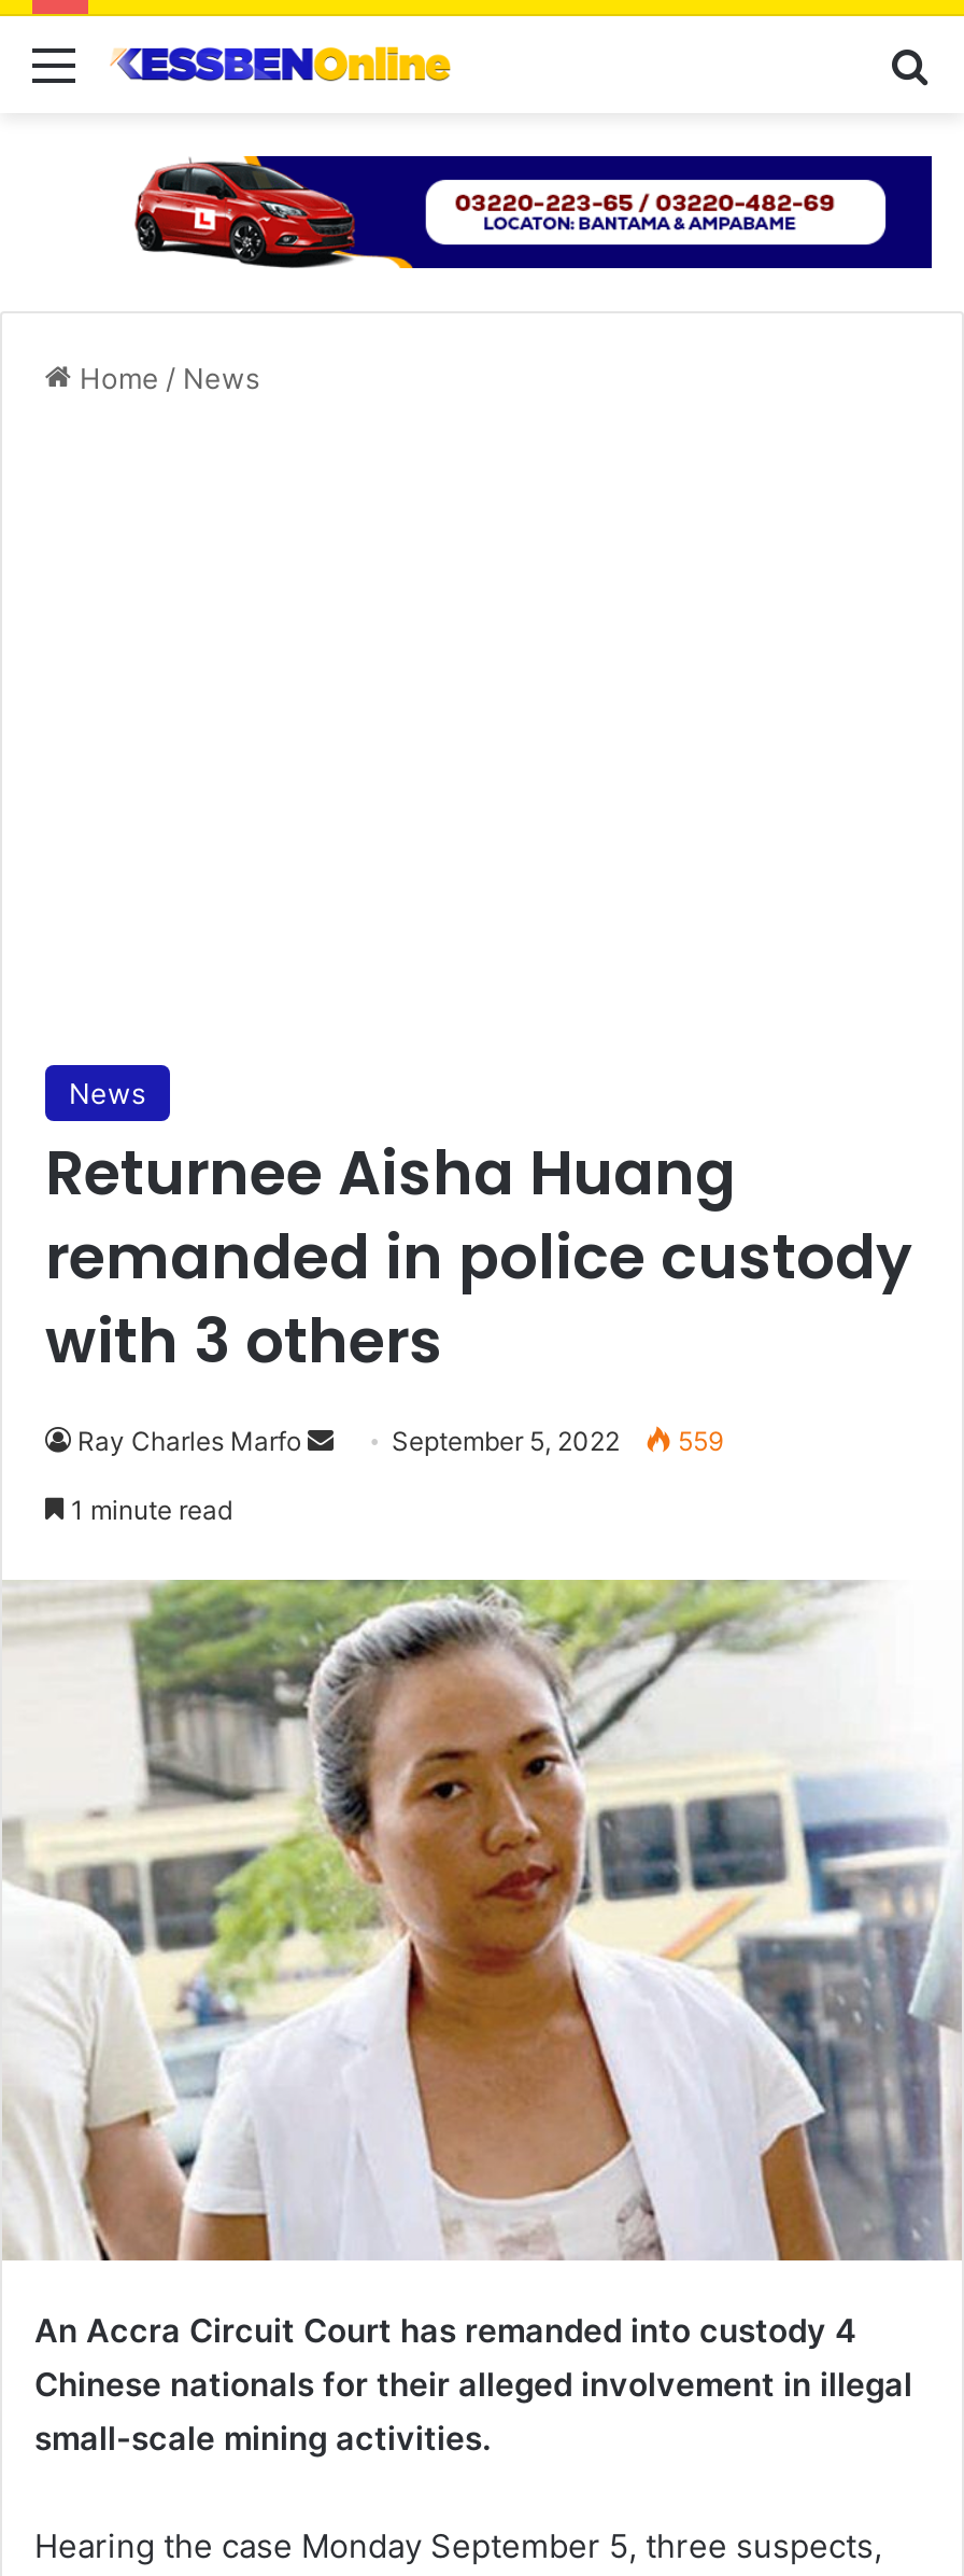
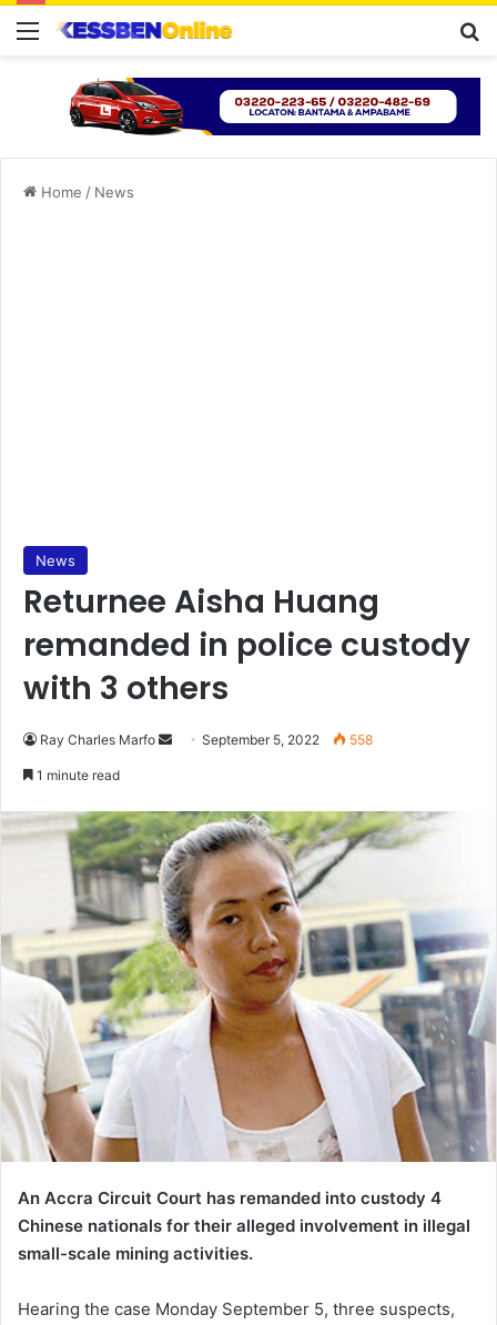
[671,1425,723,1457] 559 -> [346,731,373,748] 558

